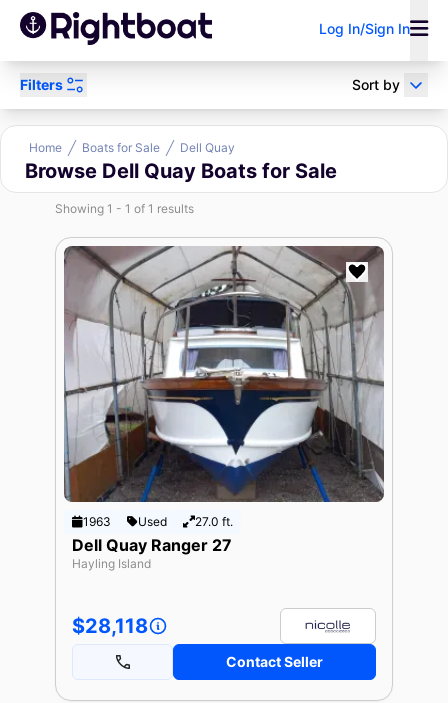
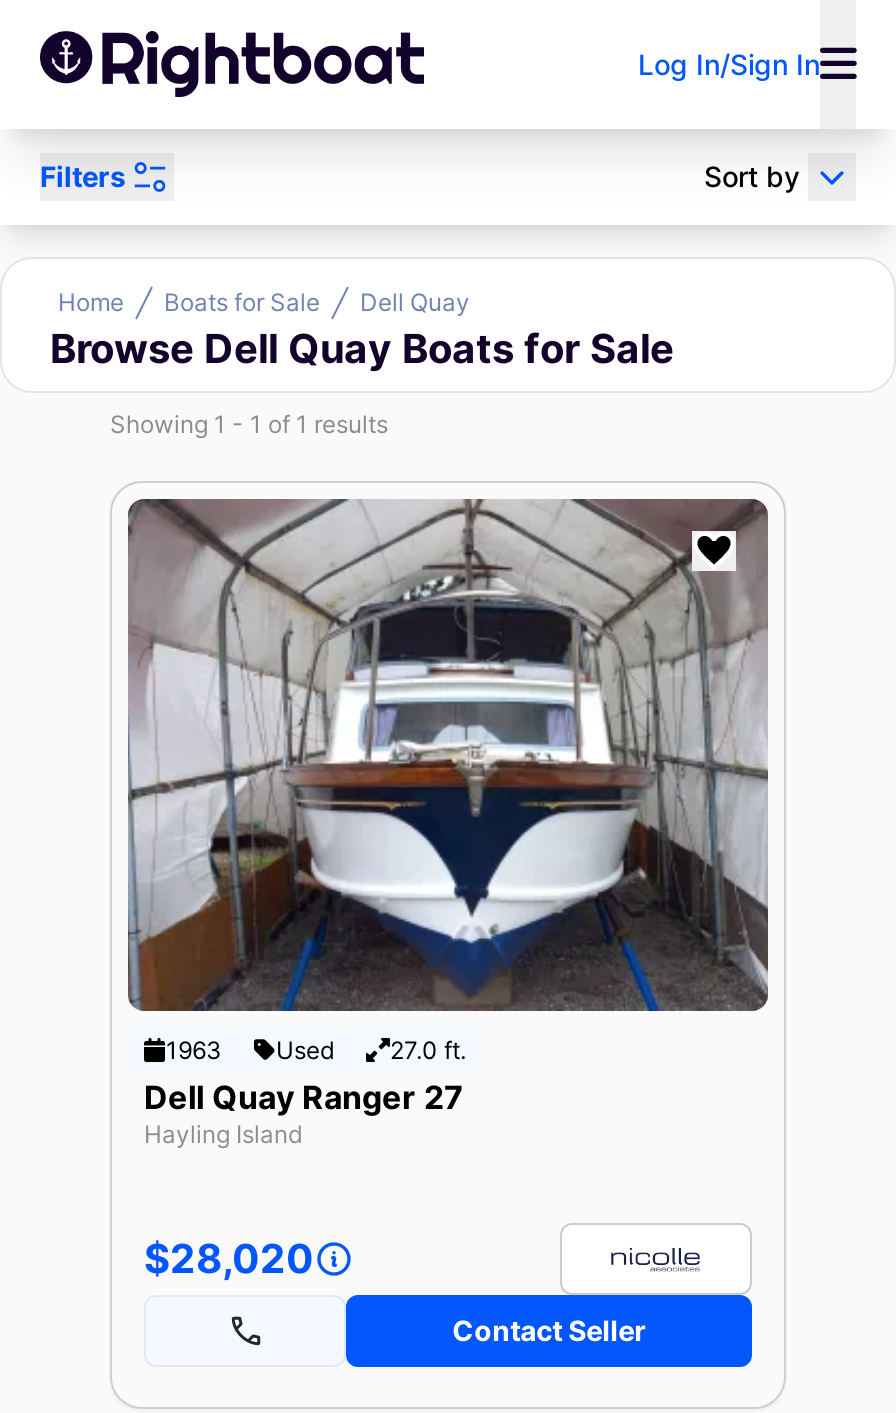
[72,614,148,638] $28,118 -> [144,1235,314,1283] $28,020

